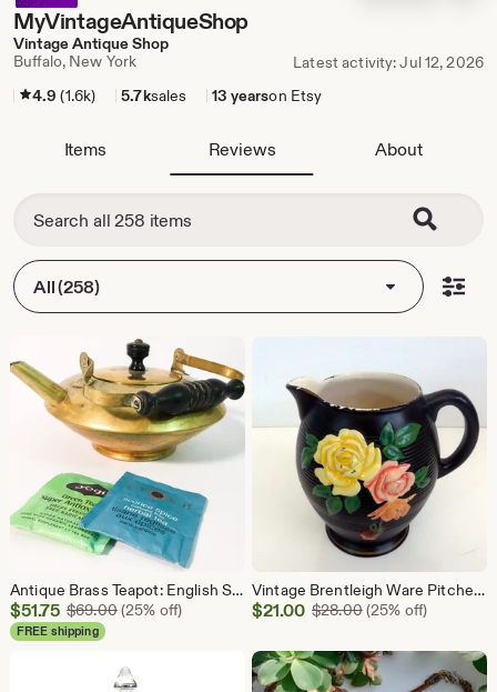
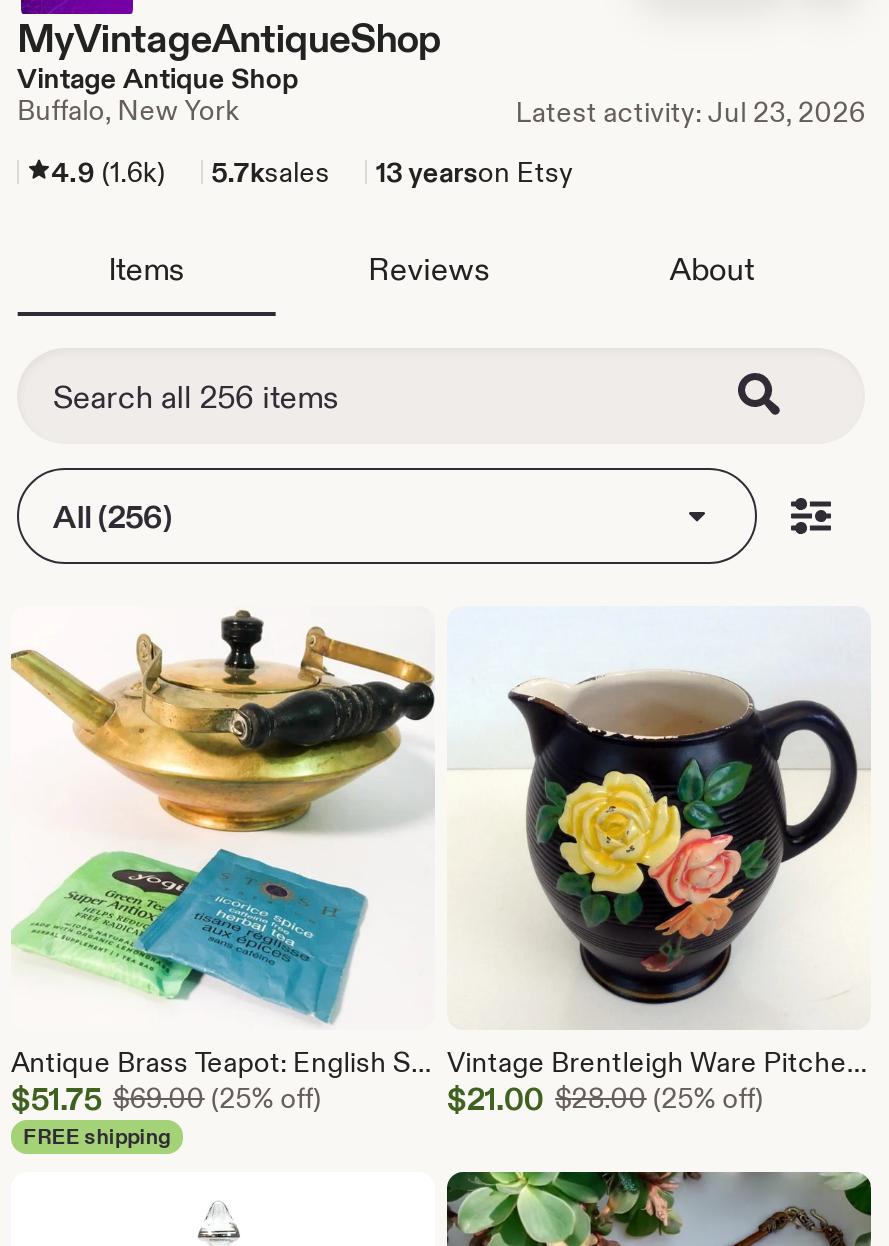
[293,52,484,72] Latest activity: Jul 12, 2026 -> [515,94,865,130] Latest activity: Jul 23, 2026
[33,275,99,298] All (258) -> [53,496,172,536] All (256)

